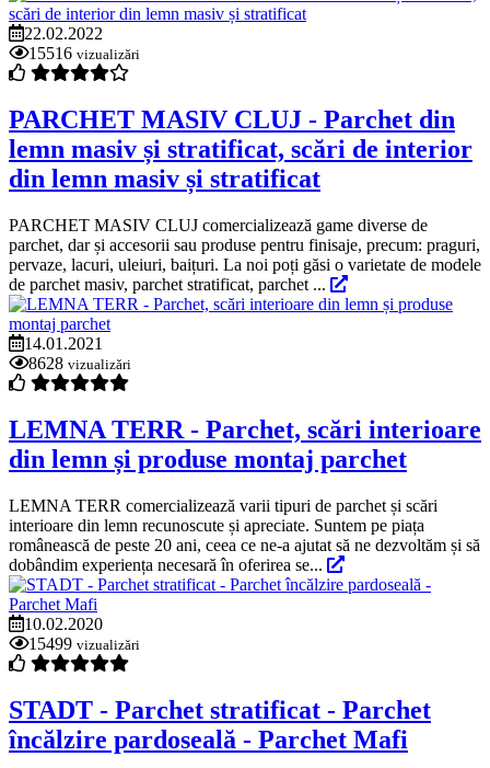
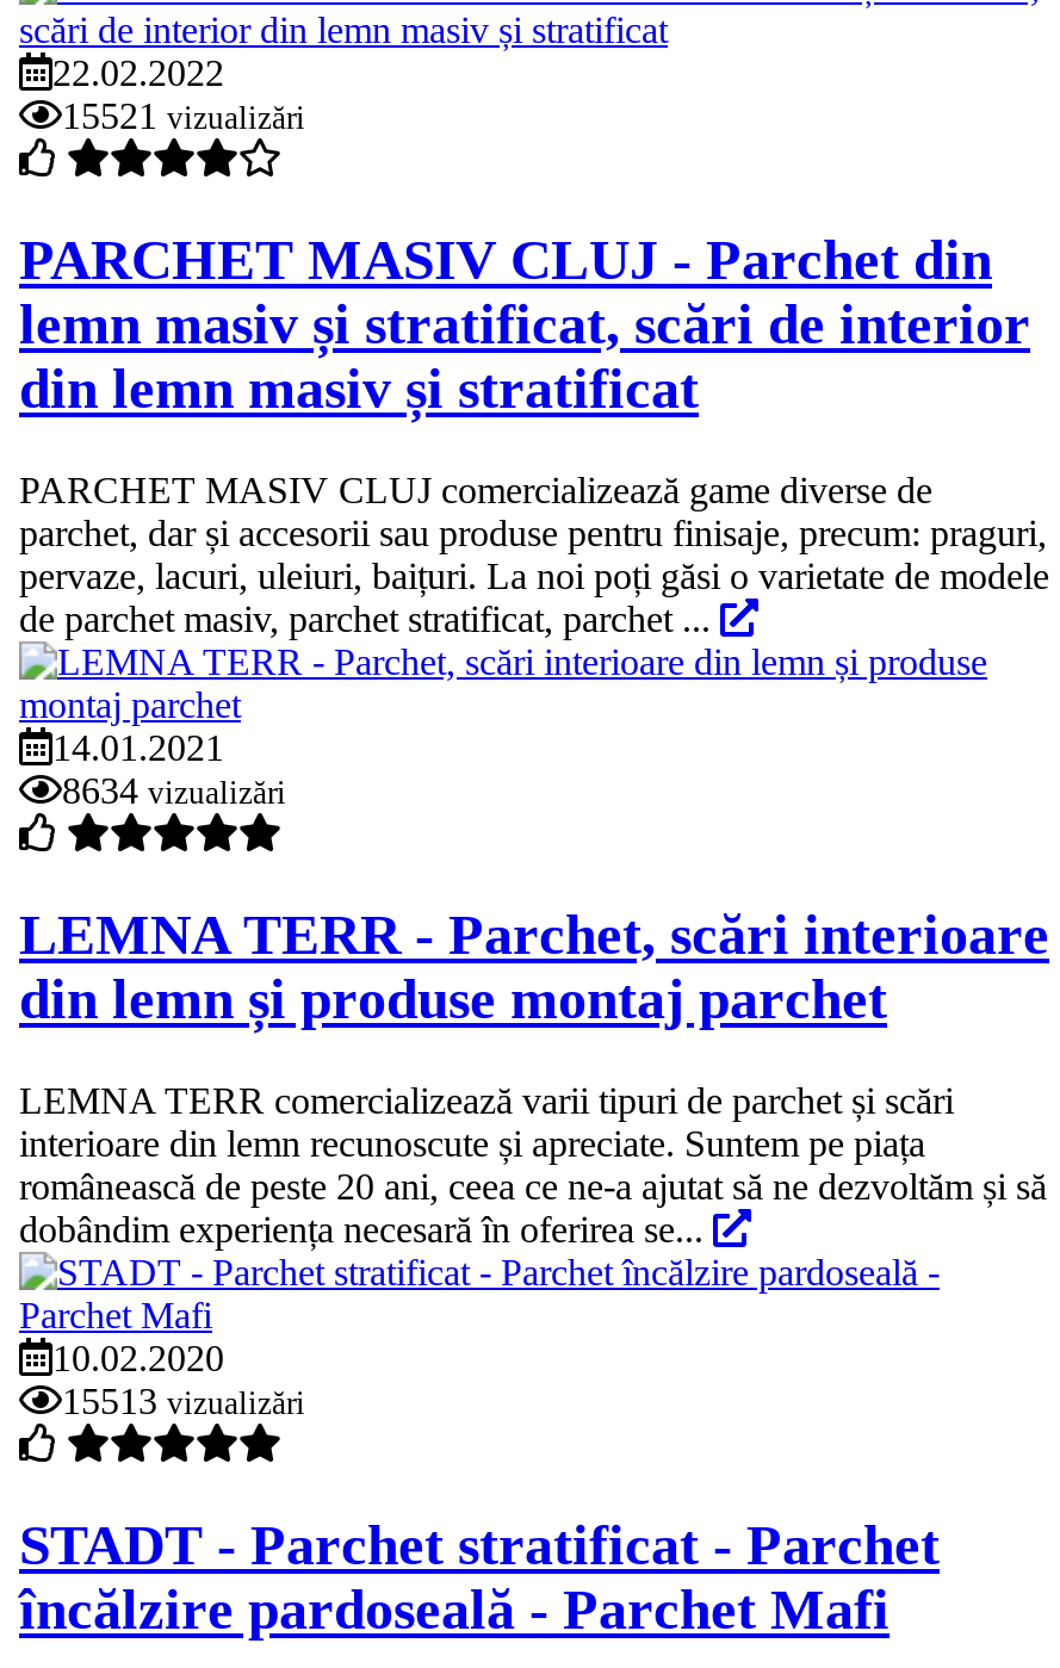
[28,44,140,63] 15516 vizualizări -> [62,96,305,136] 15521 vizualizări
[28,354,131,372] 8628 vizualizări -> [62,770,286,811] 8634 vizualizări
[28,634,140,653] 15499 vizualizări -> [62,1380,305,1421] 15513 vizualizări

